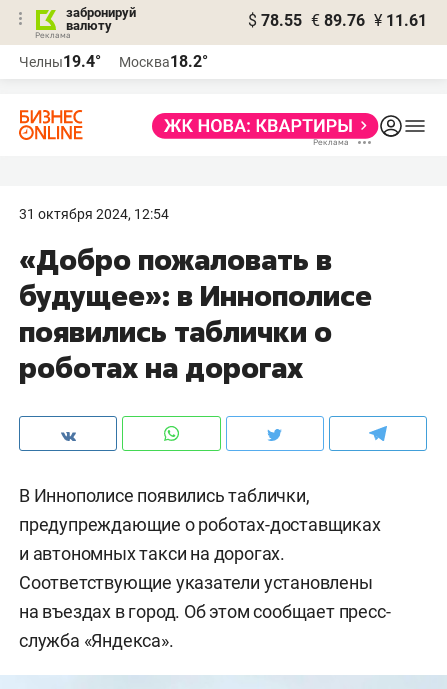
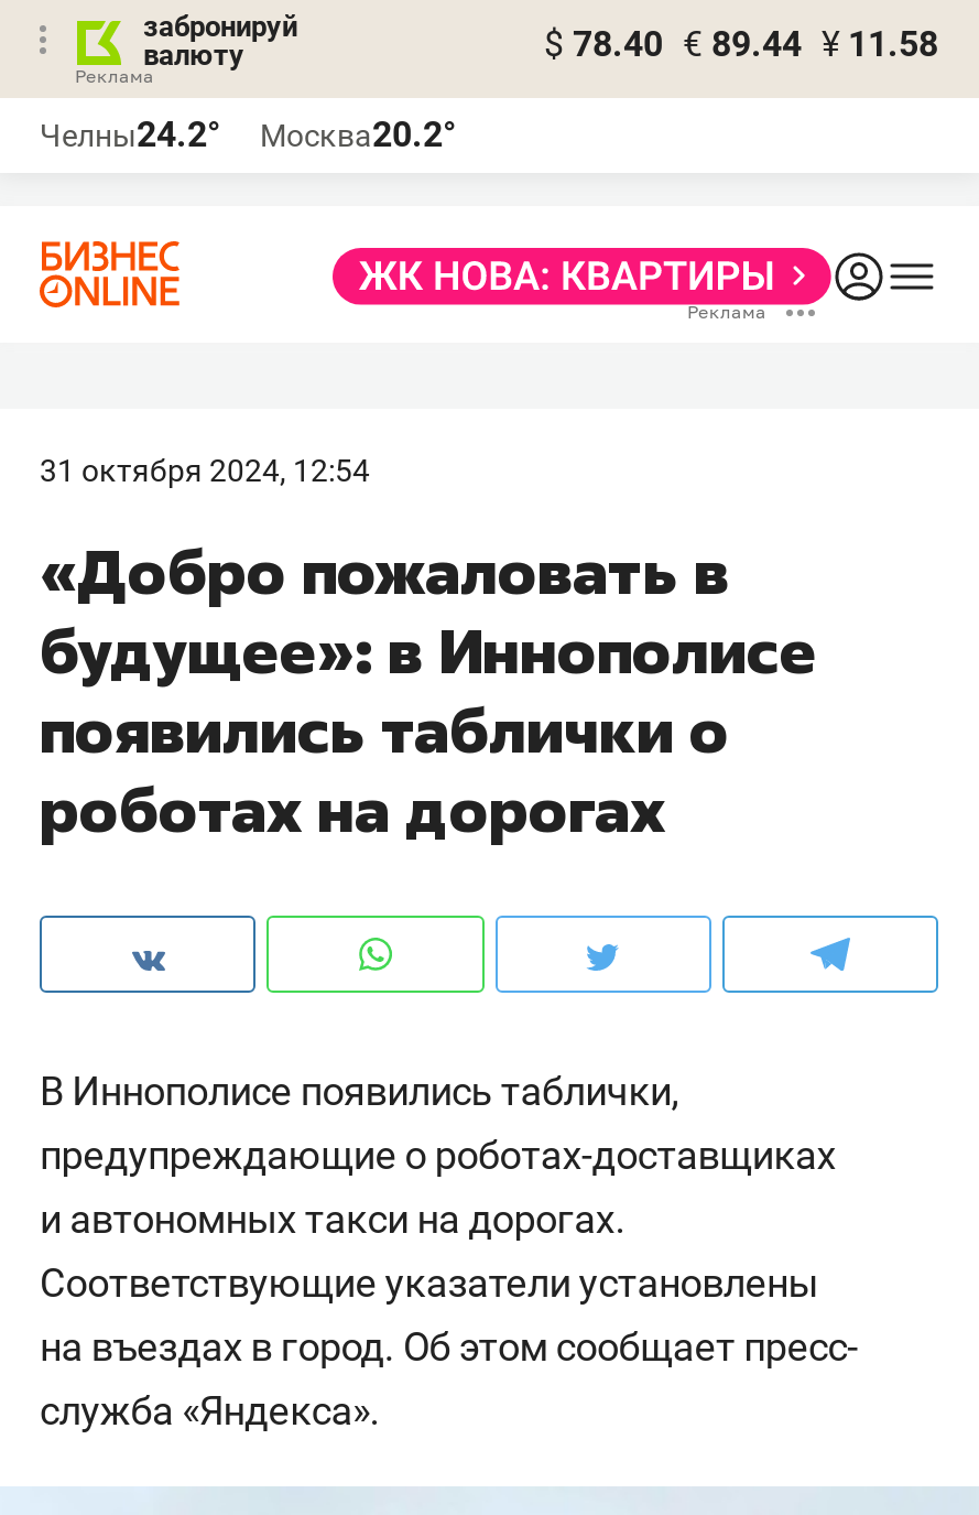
[248,11,427,30] $ 78.55 € 89.76 ¥ 11.61 -> [544,23,938,65] $ 78.40 € 89.44 ¥ 11.58
[19,52,101,71] Челны19.4° -> [40,113,220,155] Челны24.2°
[119,52,208,71] Москва18.2° -> [260,113,456,155] Москва20.2°

